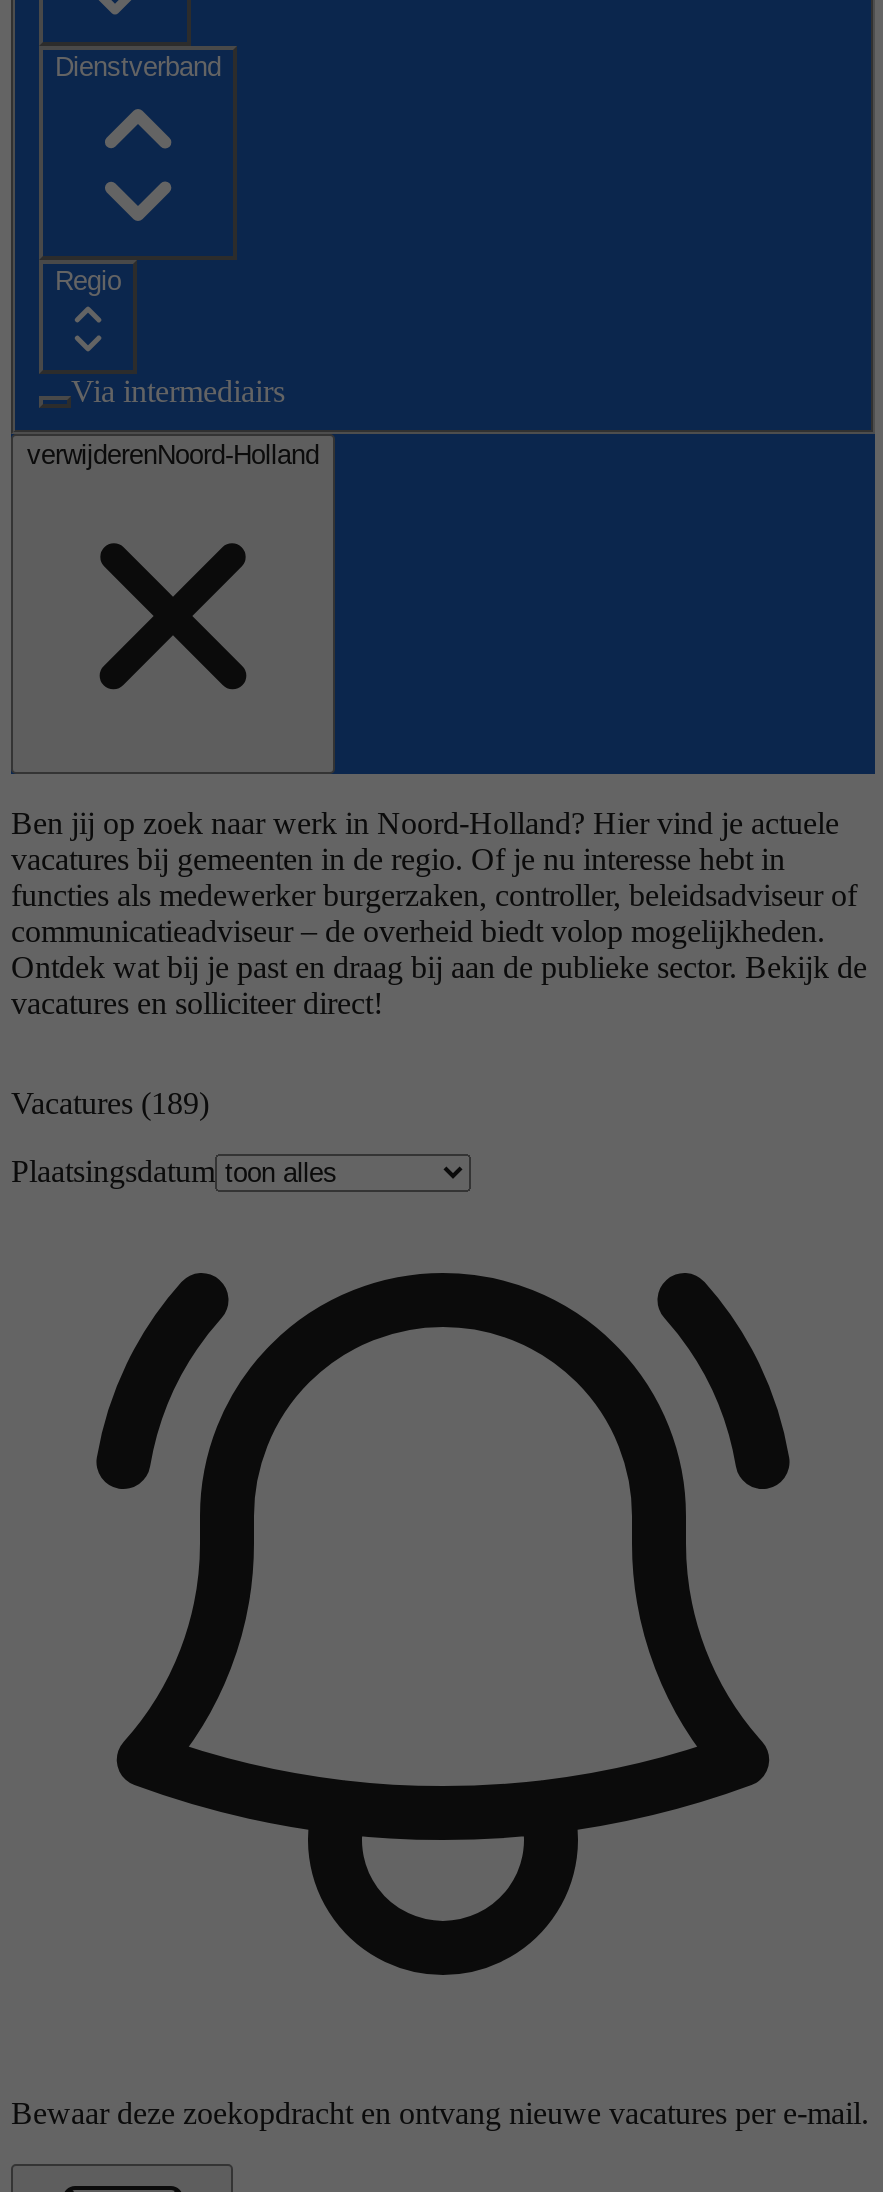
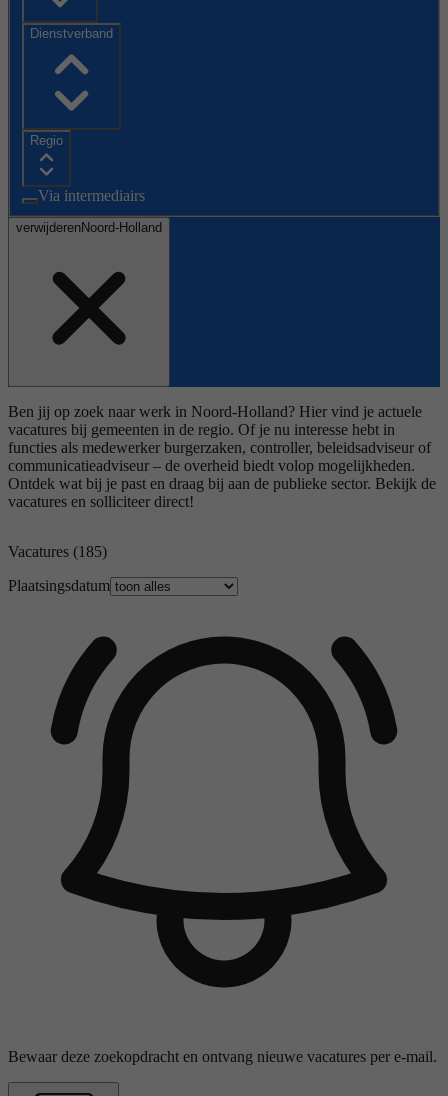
[11,1086,209,1120] Vacatures (189) -> [8,543,107,560] Vacatures (185)

